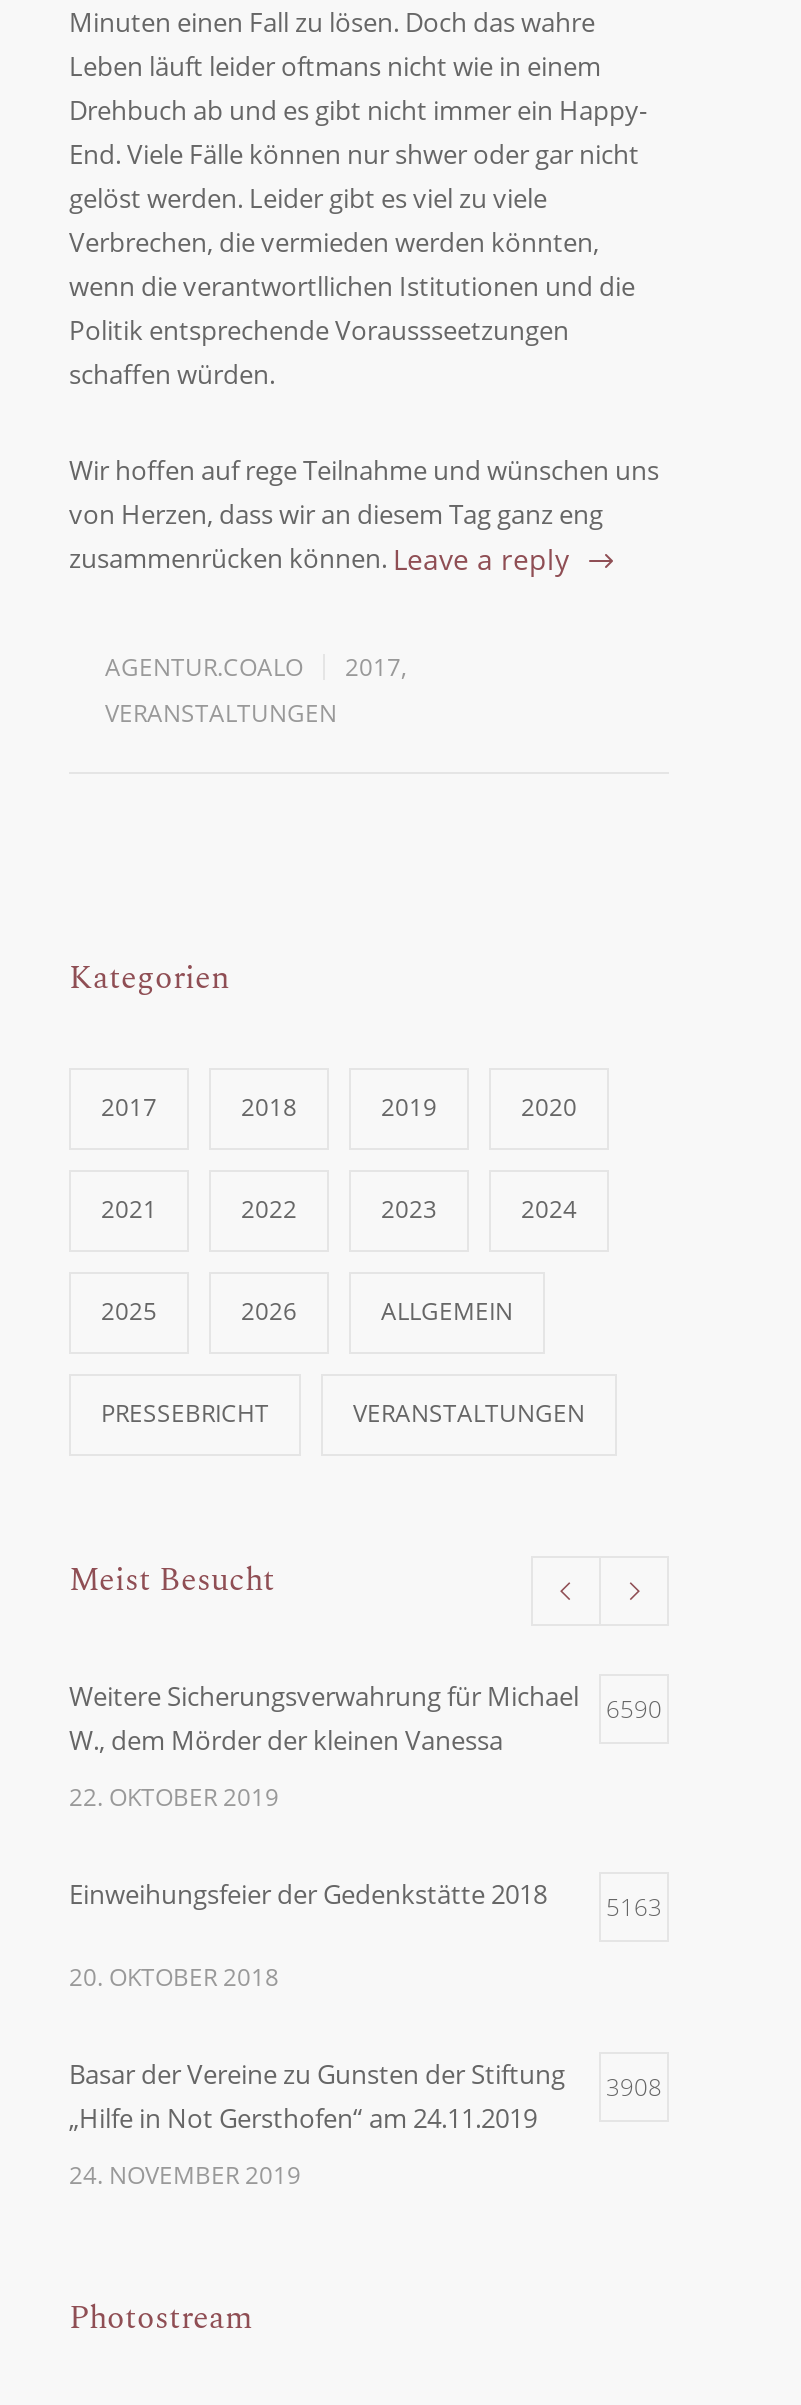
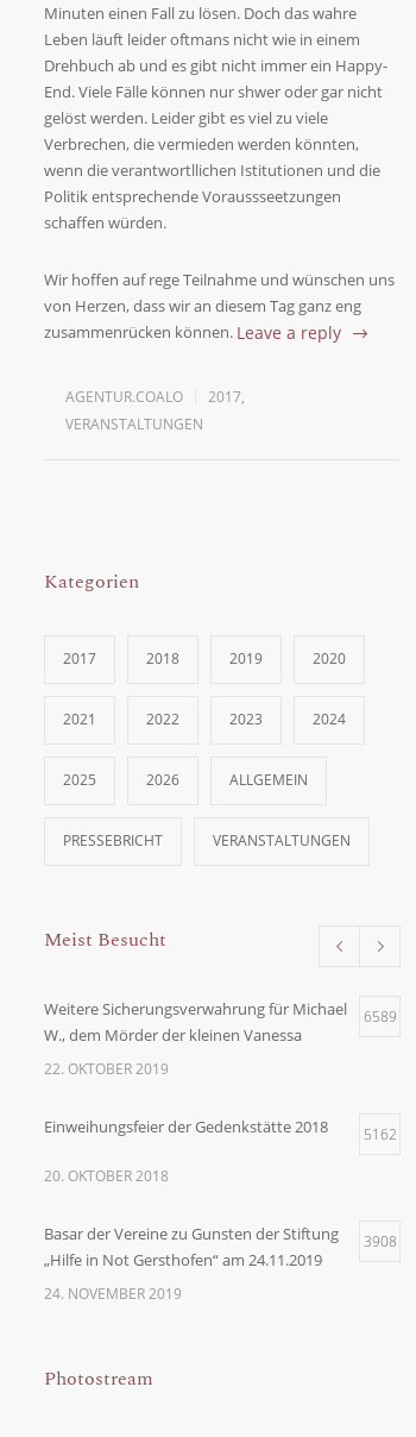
[69,1678,662,1726] Weitere Sicherungsverwahrung für Michael 6590 -> [44,998,396,1027] Weitere Sicherungsverwahrung für Michael 6589
[69,1876,662,1924] Einweihungsfeier der Gedenkstätte 2018 5163 -> [44,1116,396,1144] Einweihungsfeier der Gedenkstätte 2018 5162

